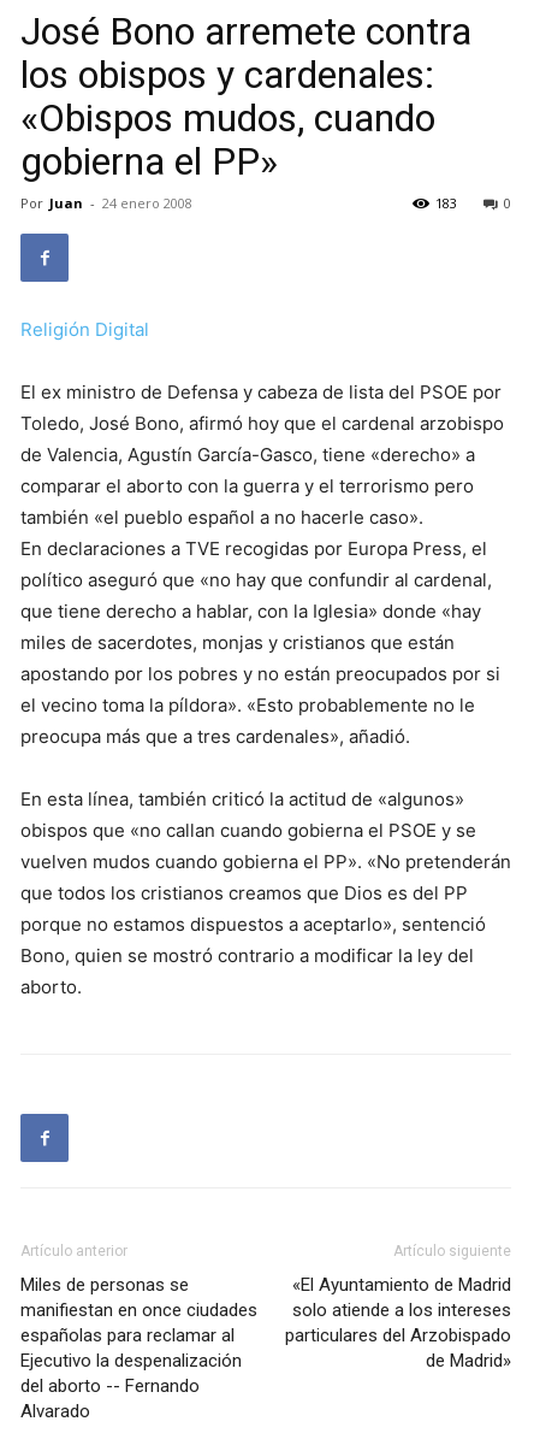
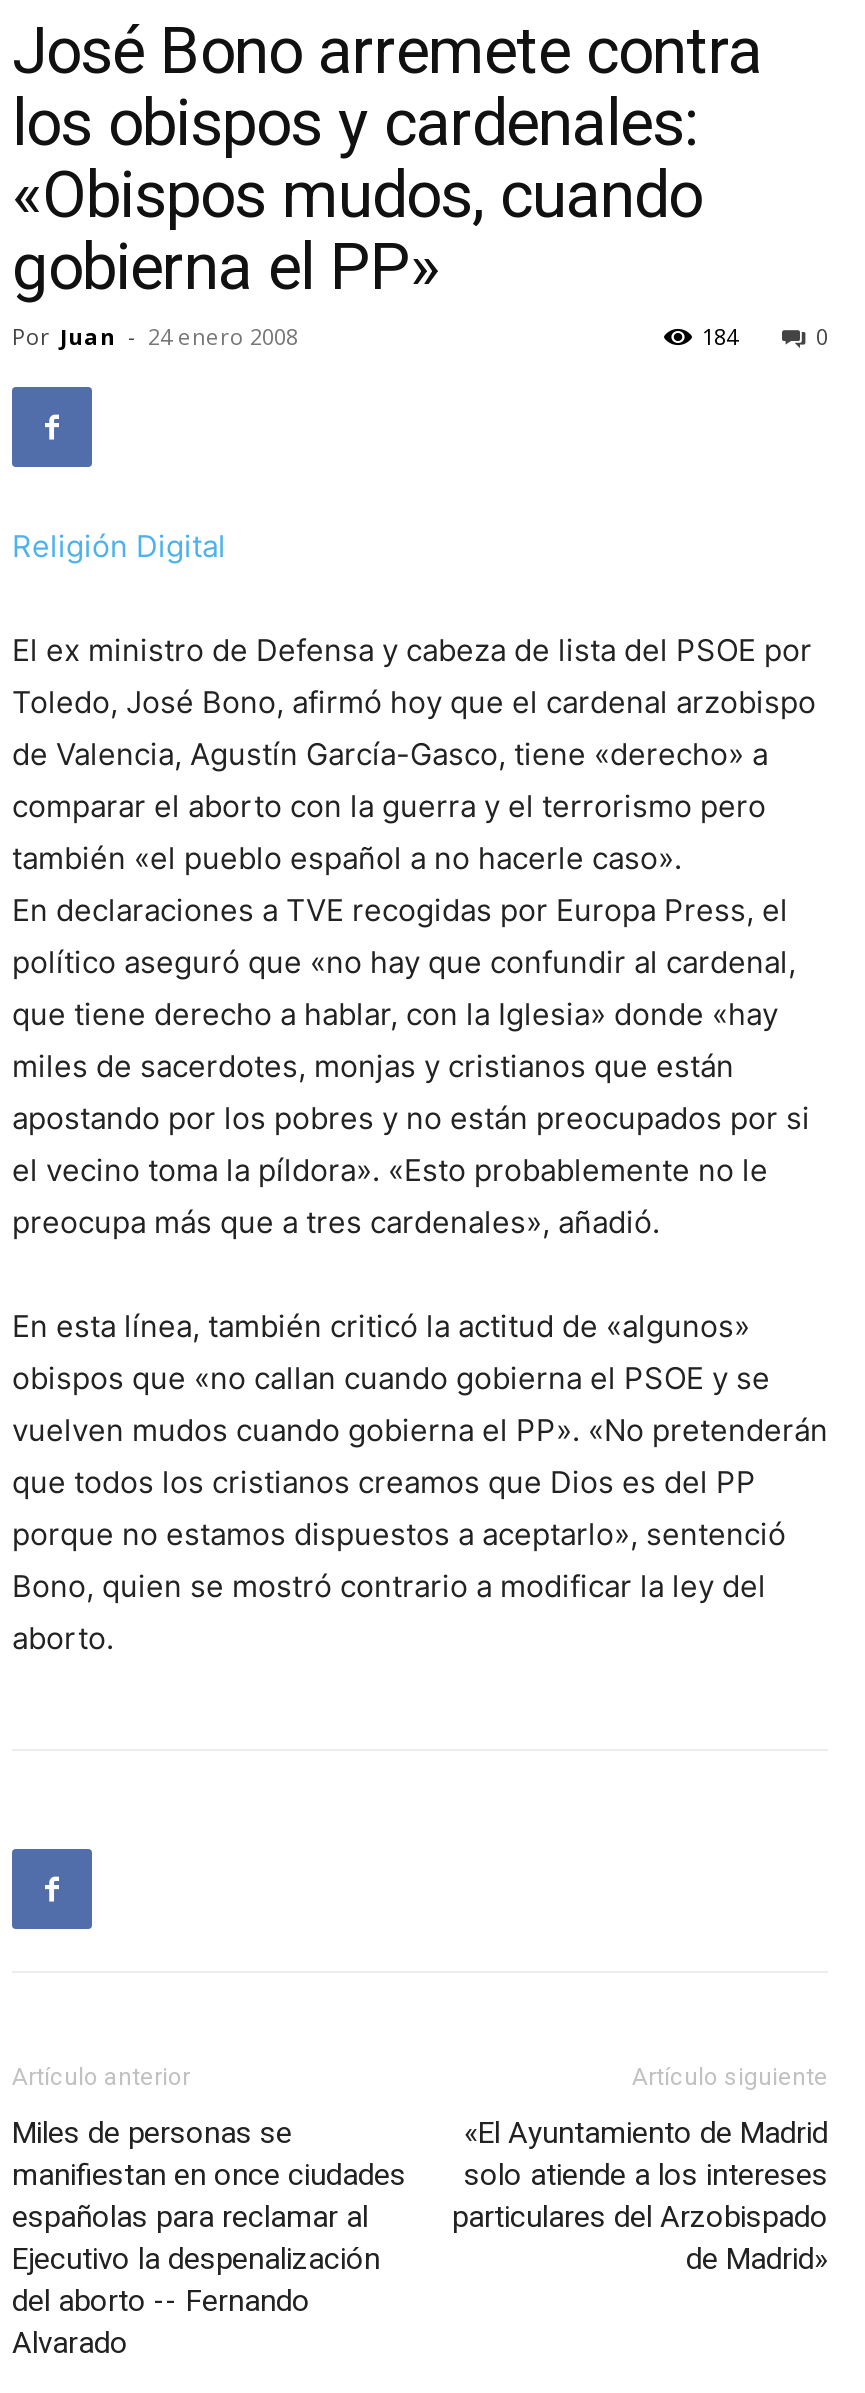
[435,194,457,213] 183 -> [702,322,738,352] 184

